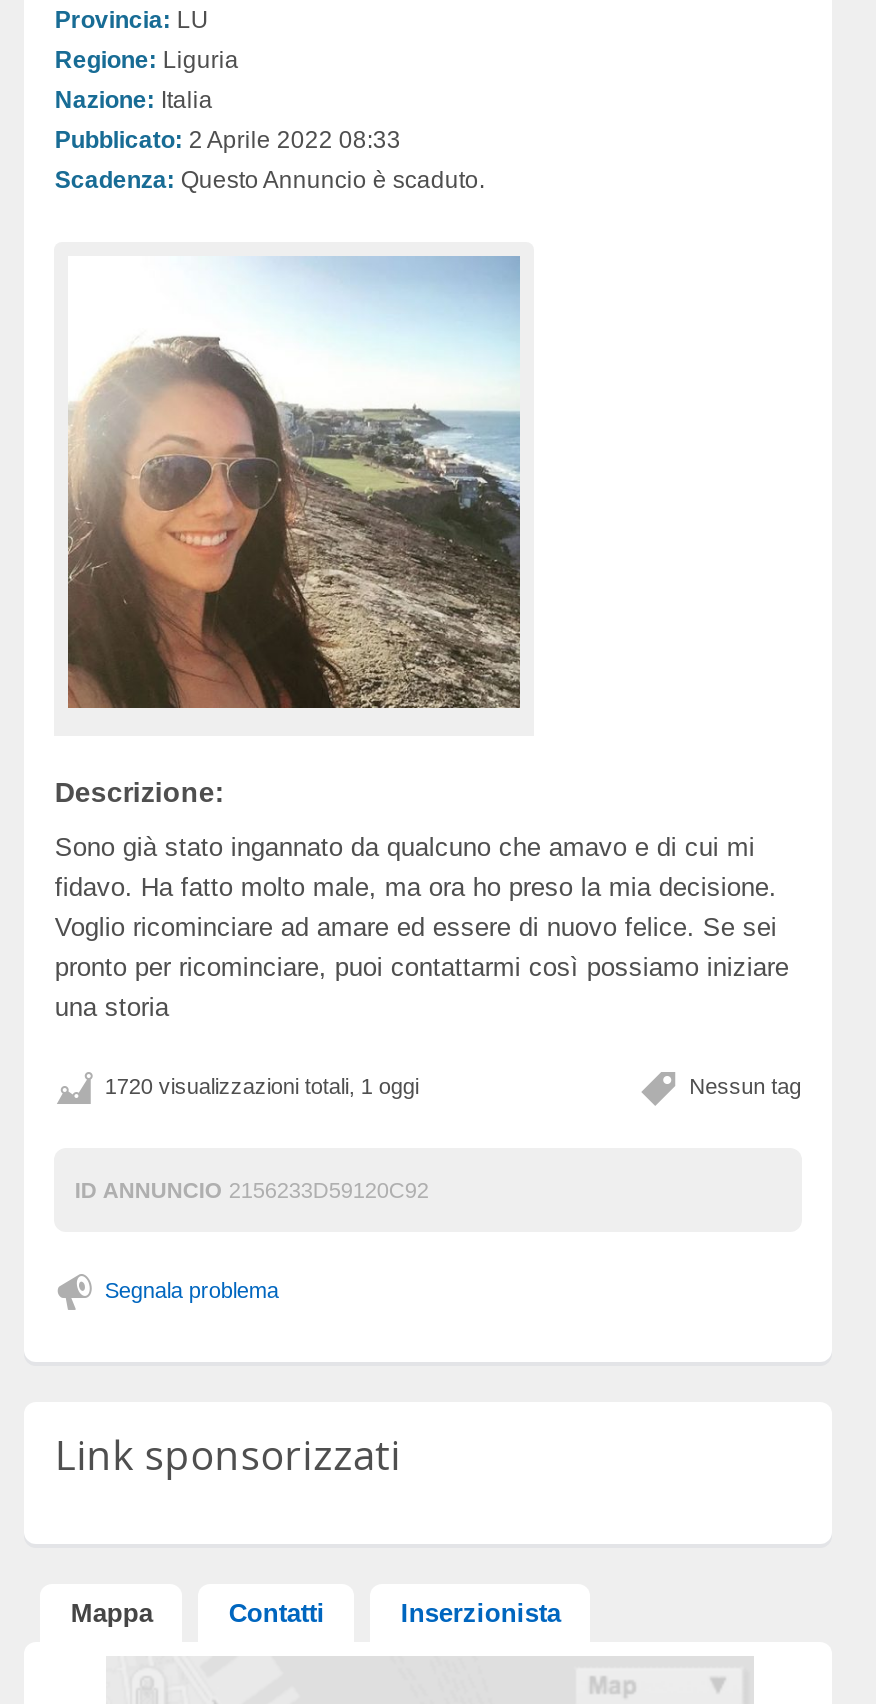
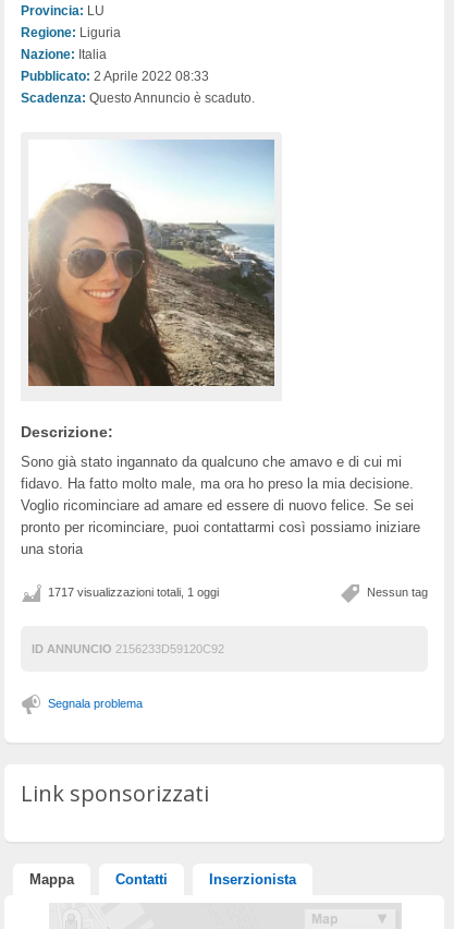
[105,1074,419,1098] 1720 visualizzazioni totali, 1 oggi -> [48,586,219,599] 1717 visualizzazioni totali, 1 oggi

